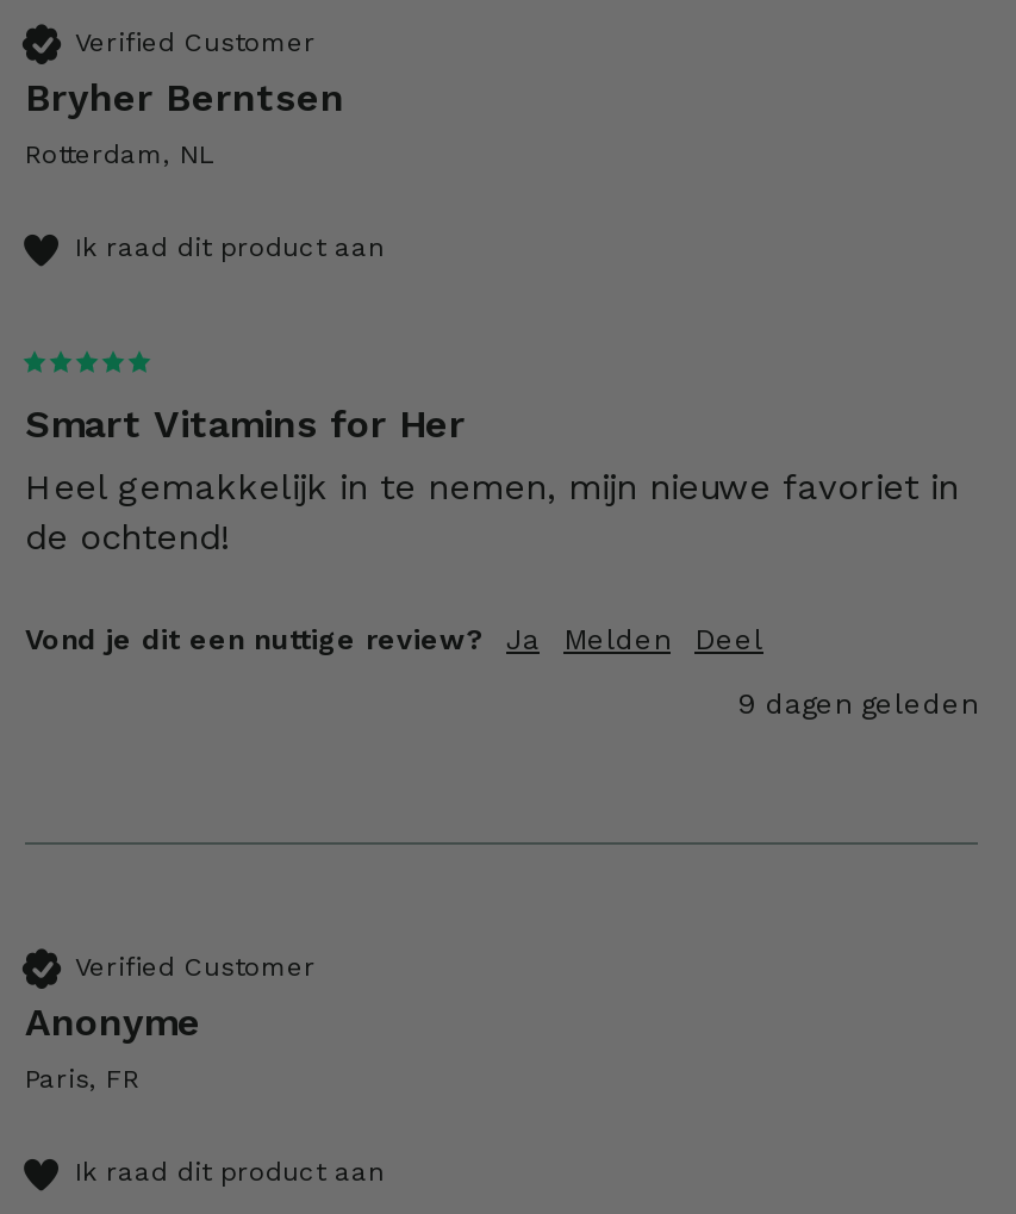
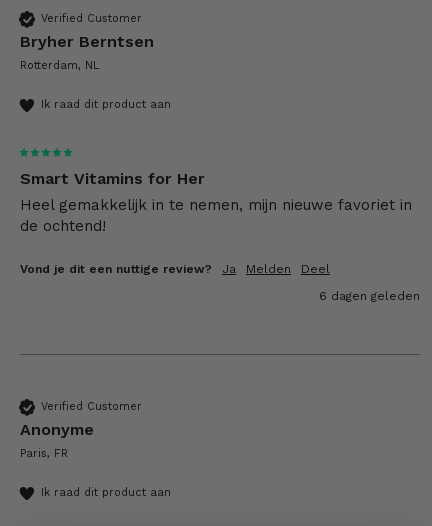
[737,687,978,720] 9 dagen geleden -> [319,289,420,303] 6 dagen geleden

